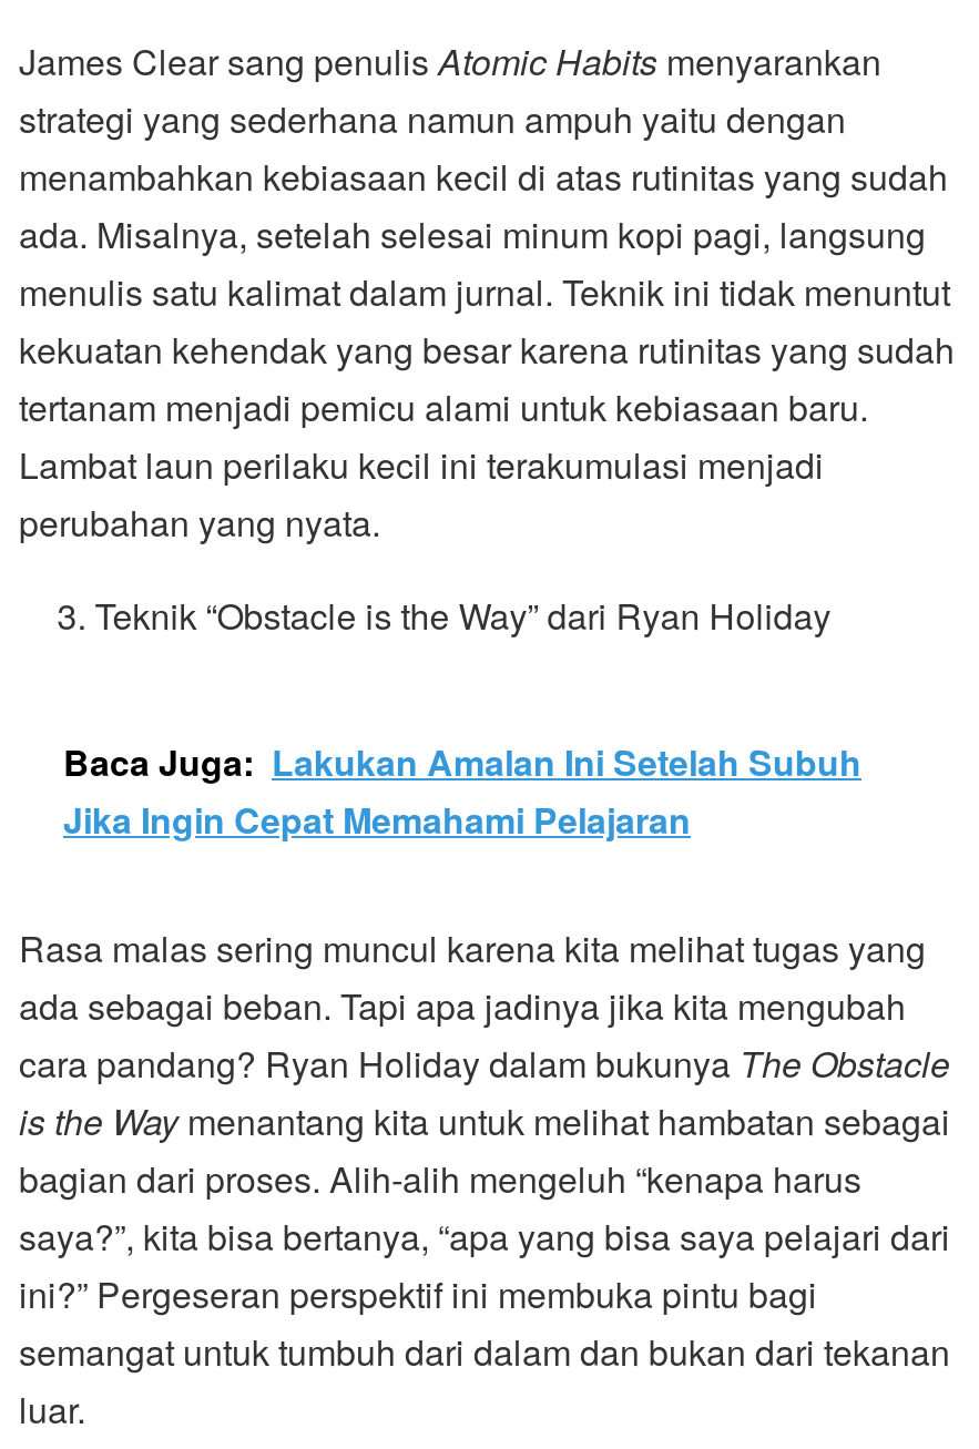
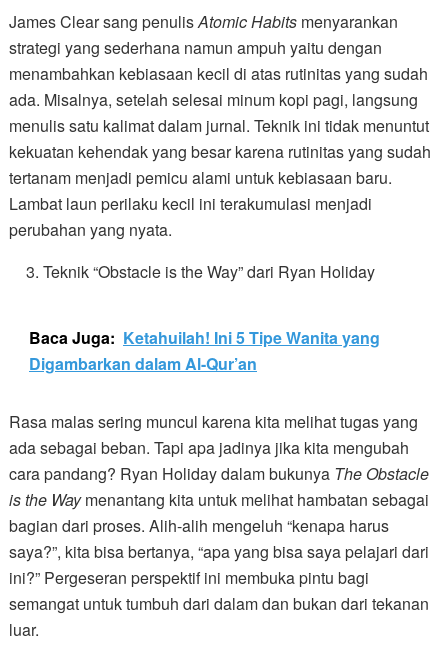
[63,736,861,844] Baca Juga: Lakukan Amalan Ini Setelah Subuh | Jika Ingin Cepat Memahami Pelajaran -> [29,326,380,375] Baca Juga: Ketahuilah! Ini 5 Tipe Wanita yang | Digambarkan dalam Al-Qur’an

